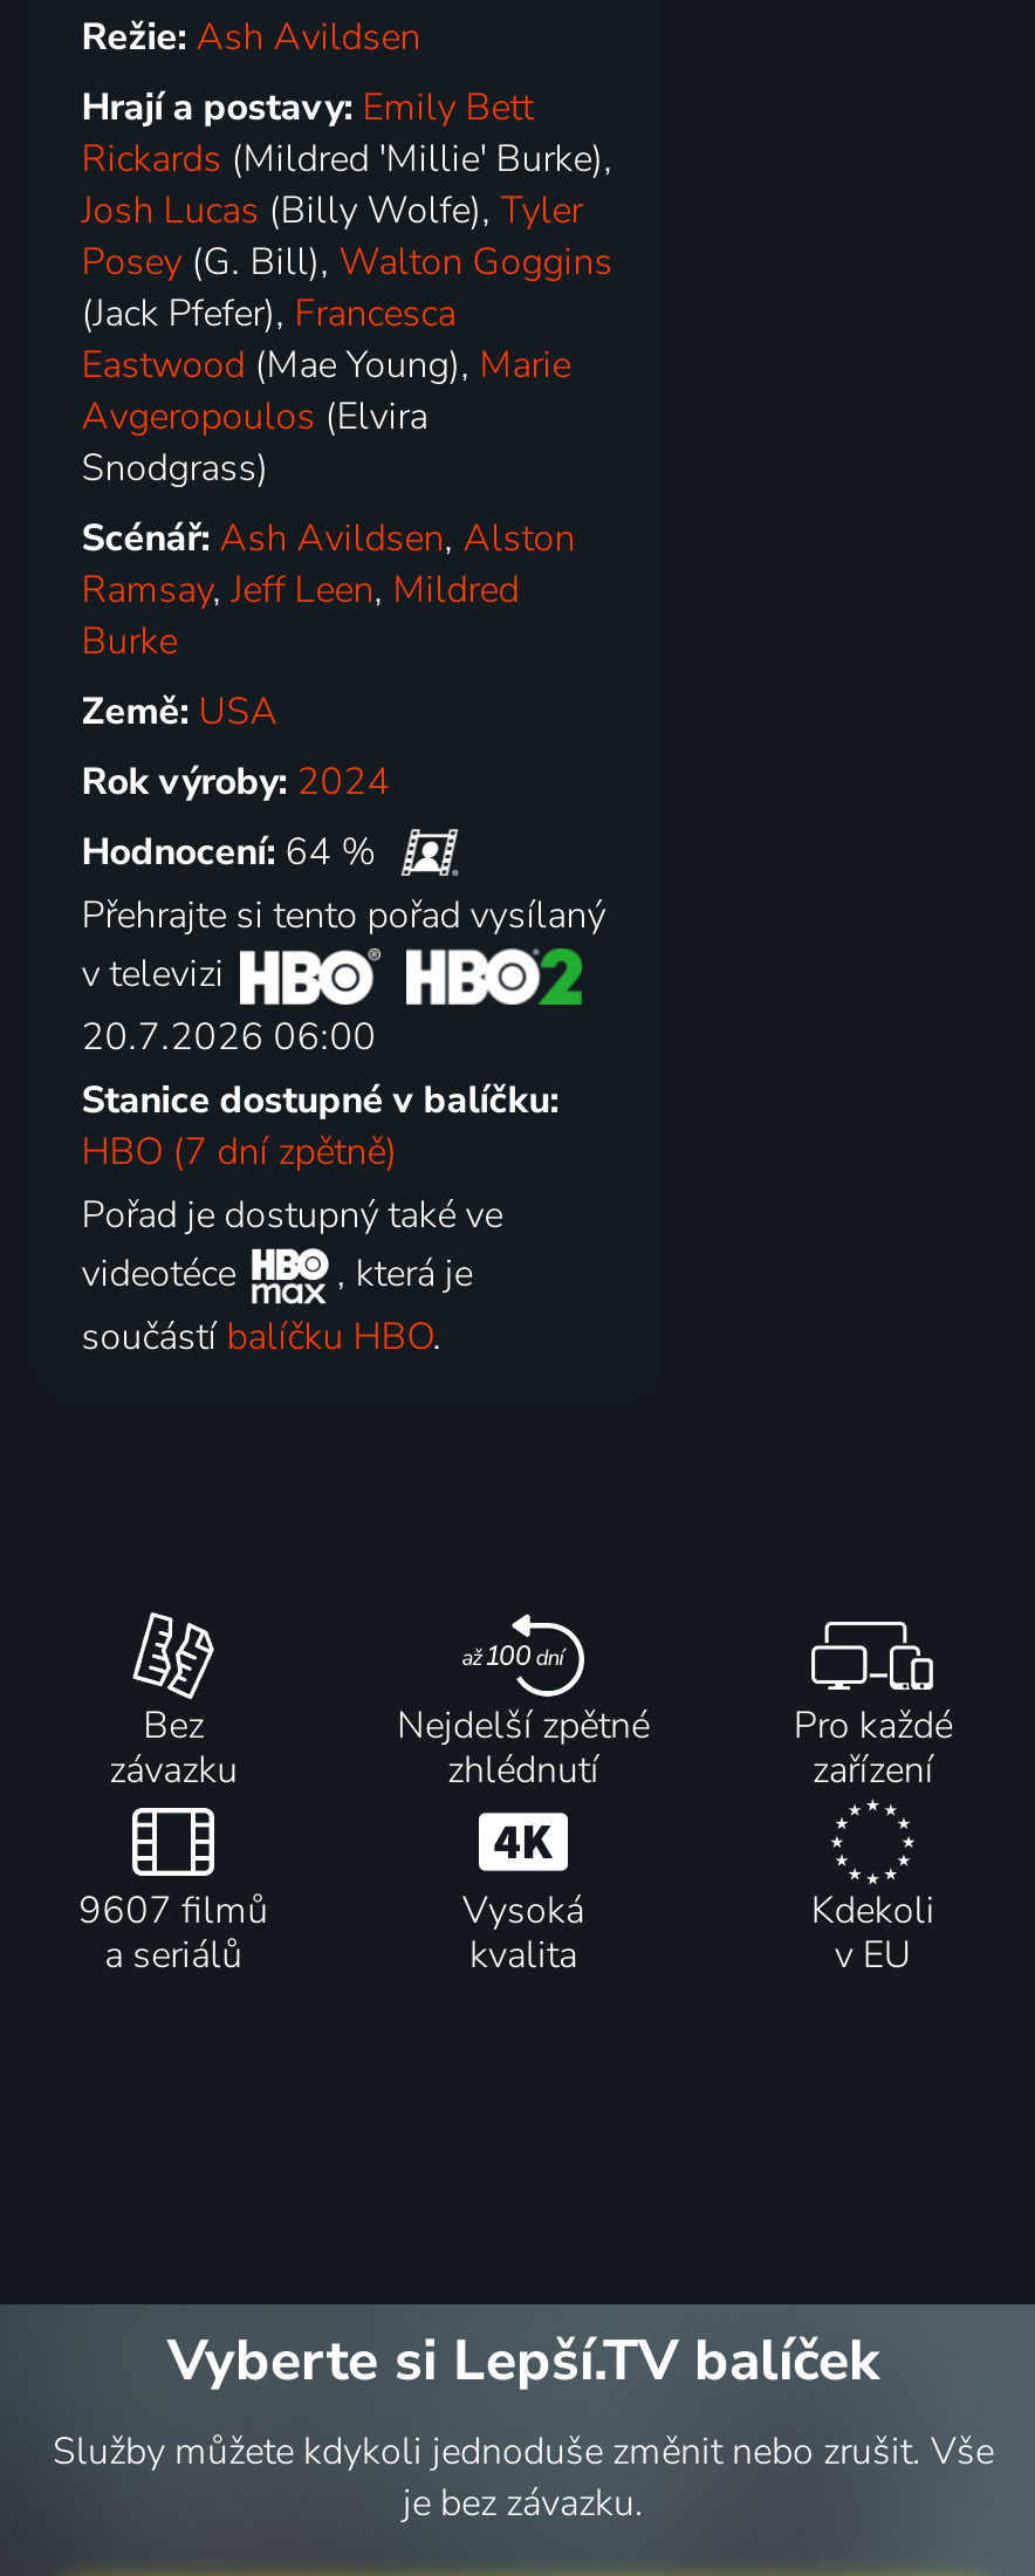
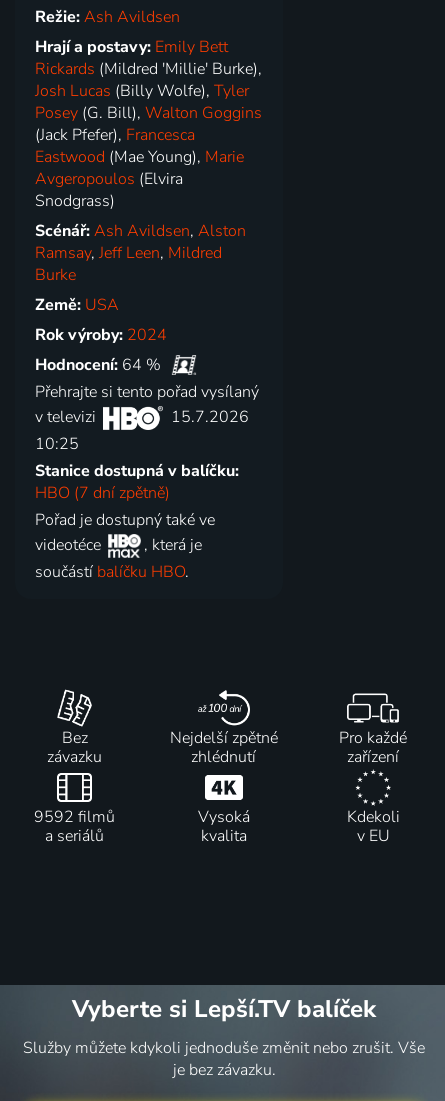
[81,1011,559,1126] 20.7.2026 06:00 | Stanice dostupné v balíčku: -> [35,406,249,482] 15.7.2026 | 10:25 | Stanice dostupná v balíčku:
[79,1885,269,1937] 9607 filmů -> [34,806,115,828] 9592 filmů

